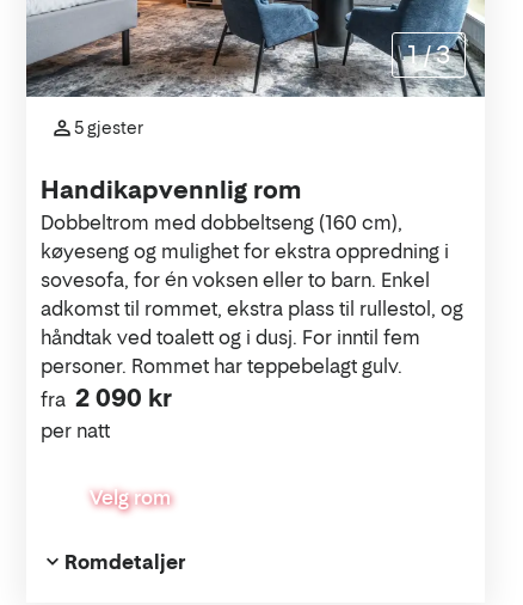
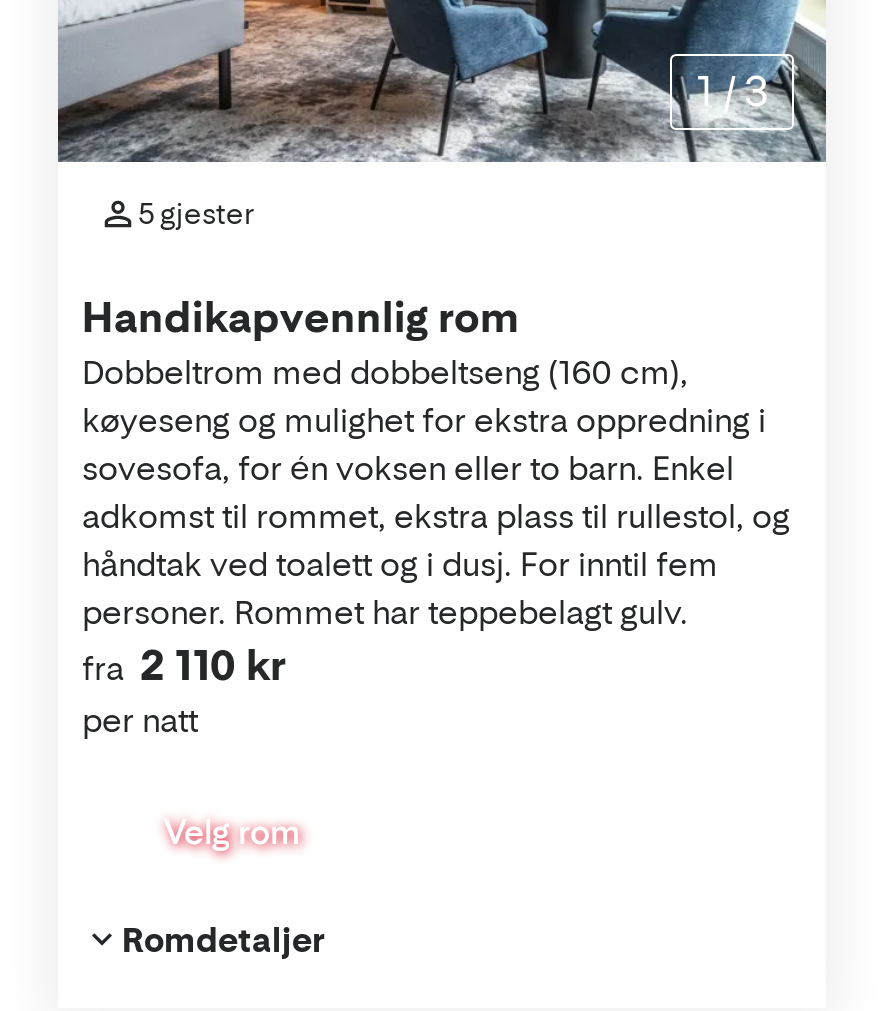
[41,384,172,412] fra 2 090 kr -> [82,642,286,690] fra 2 110 kr

